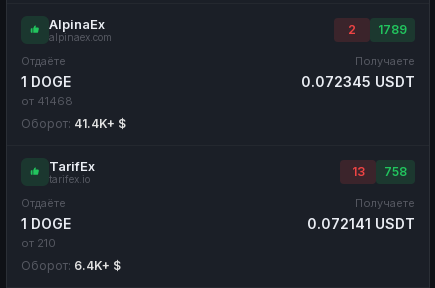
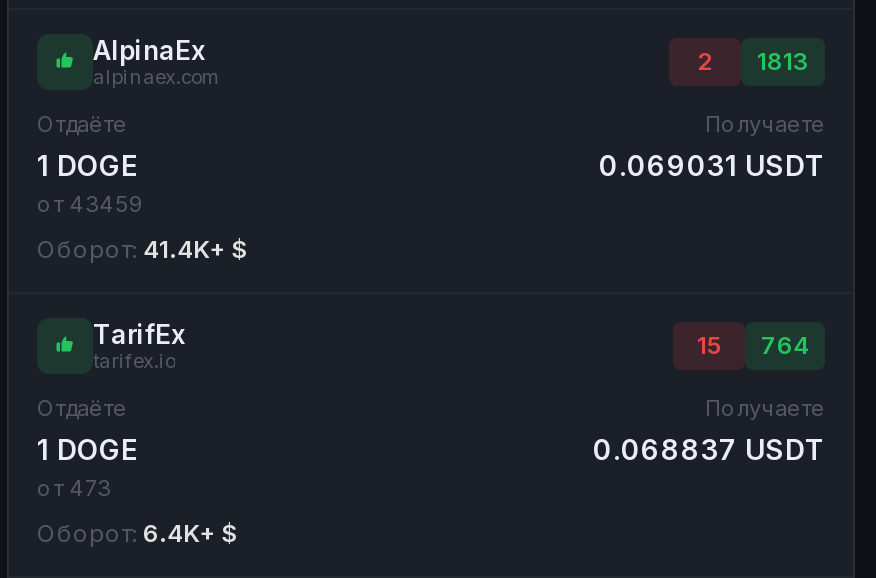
[348,21,407,36] 2 1789 -> [697,45,809,75] 2 1813
[301,72,415,89] 0.072345 USDT -> [599,147,825,181] 0.069031 USDT
[21,93,73,107] от 41468 -> [37,189,145,217] от 43459
[351,163,364,178] 13 -> [697,329,721,359] 15
[384,163,407,178] 758 -> [761,329,809,359] 764
[307,214,415,231] 0.072141 USDT -> [593,431,825,465] 0.068837 USDT
[21,235,56,249] от 210 -> [37,473,111,501] от 473

